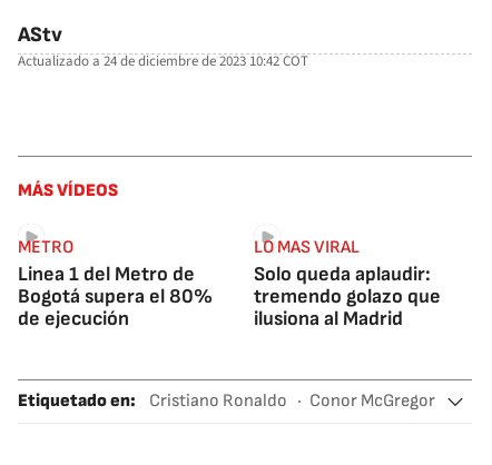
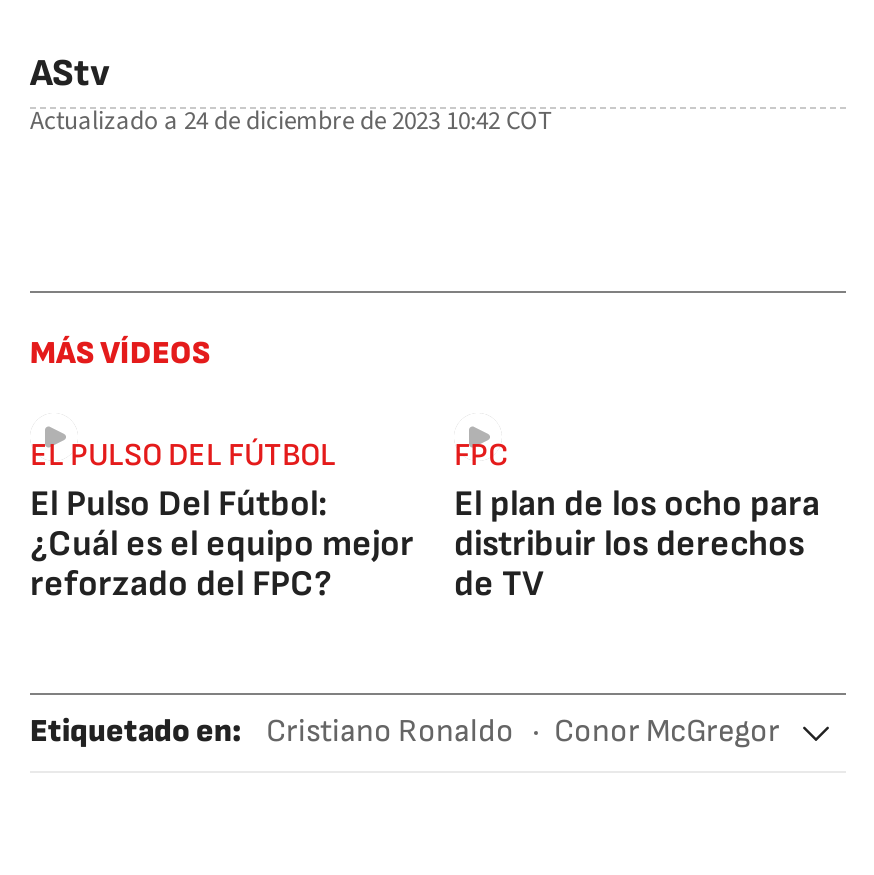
[18,237,213,330] METRO | Linea 1 del Metro de | Bogotá supera el 80% | de ejecución -> [30,437,414,605] EL PULSO DEL FÚTBOL | El Pulso Del Fútbol: | ¿Cuál es el equipo mejor | reforzado del FPC?
[254,237,441,330] LO MAS VIRAL | Solo queda aplaudir: | tremendo golazo que | ilusiona al Madrid -> [454,437,820,605] FPC | El plan de los ocho para | distribuir los derechos | de TV

